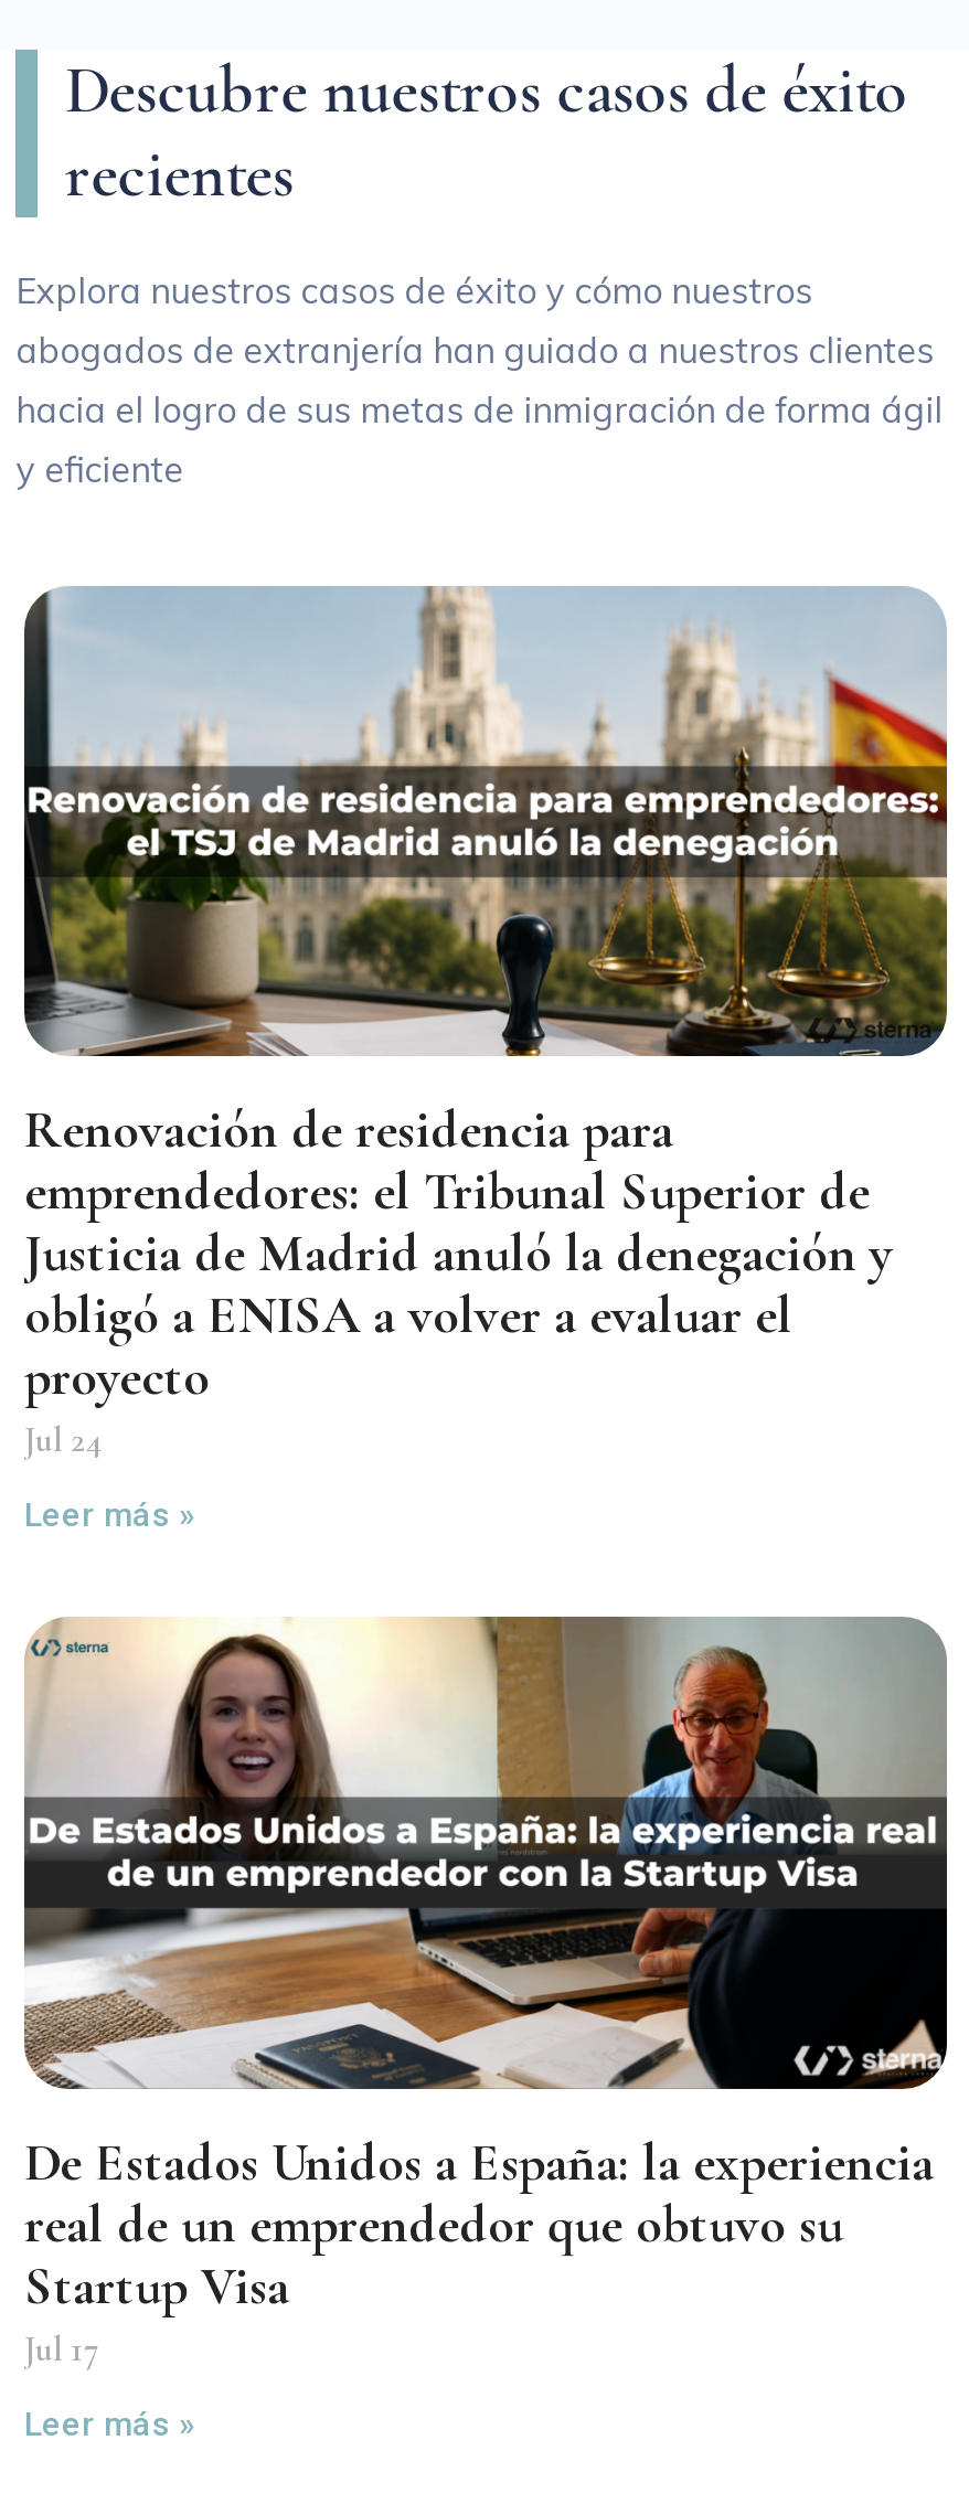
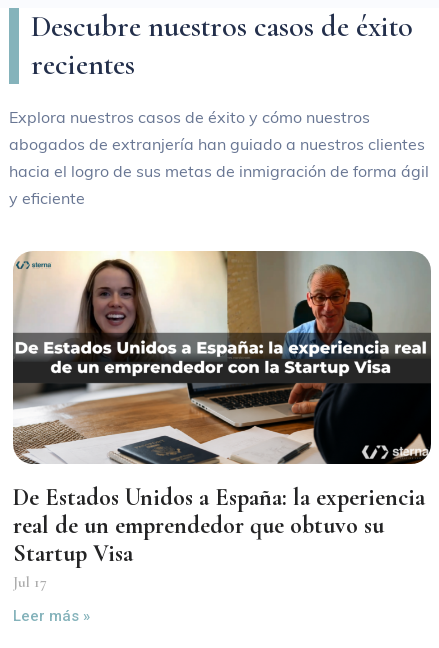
[22,586,949,1536] [image] | Renovación de residencia para | emprendedores: el Tribunal Superior de | Justicia de Madrid anuló la denegación y | obligó a ENISA a volver a evaluar el | proyecto | Jul 24 | Leer más » -> none

